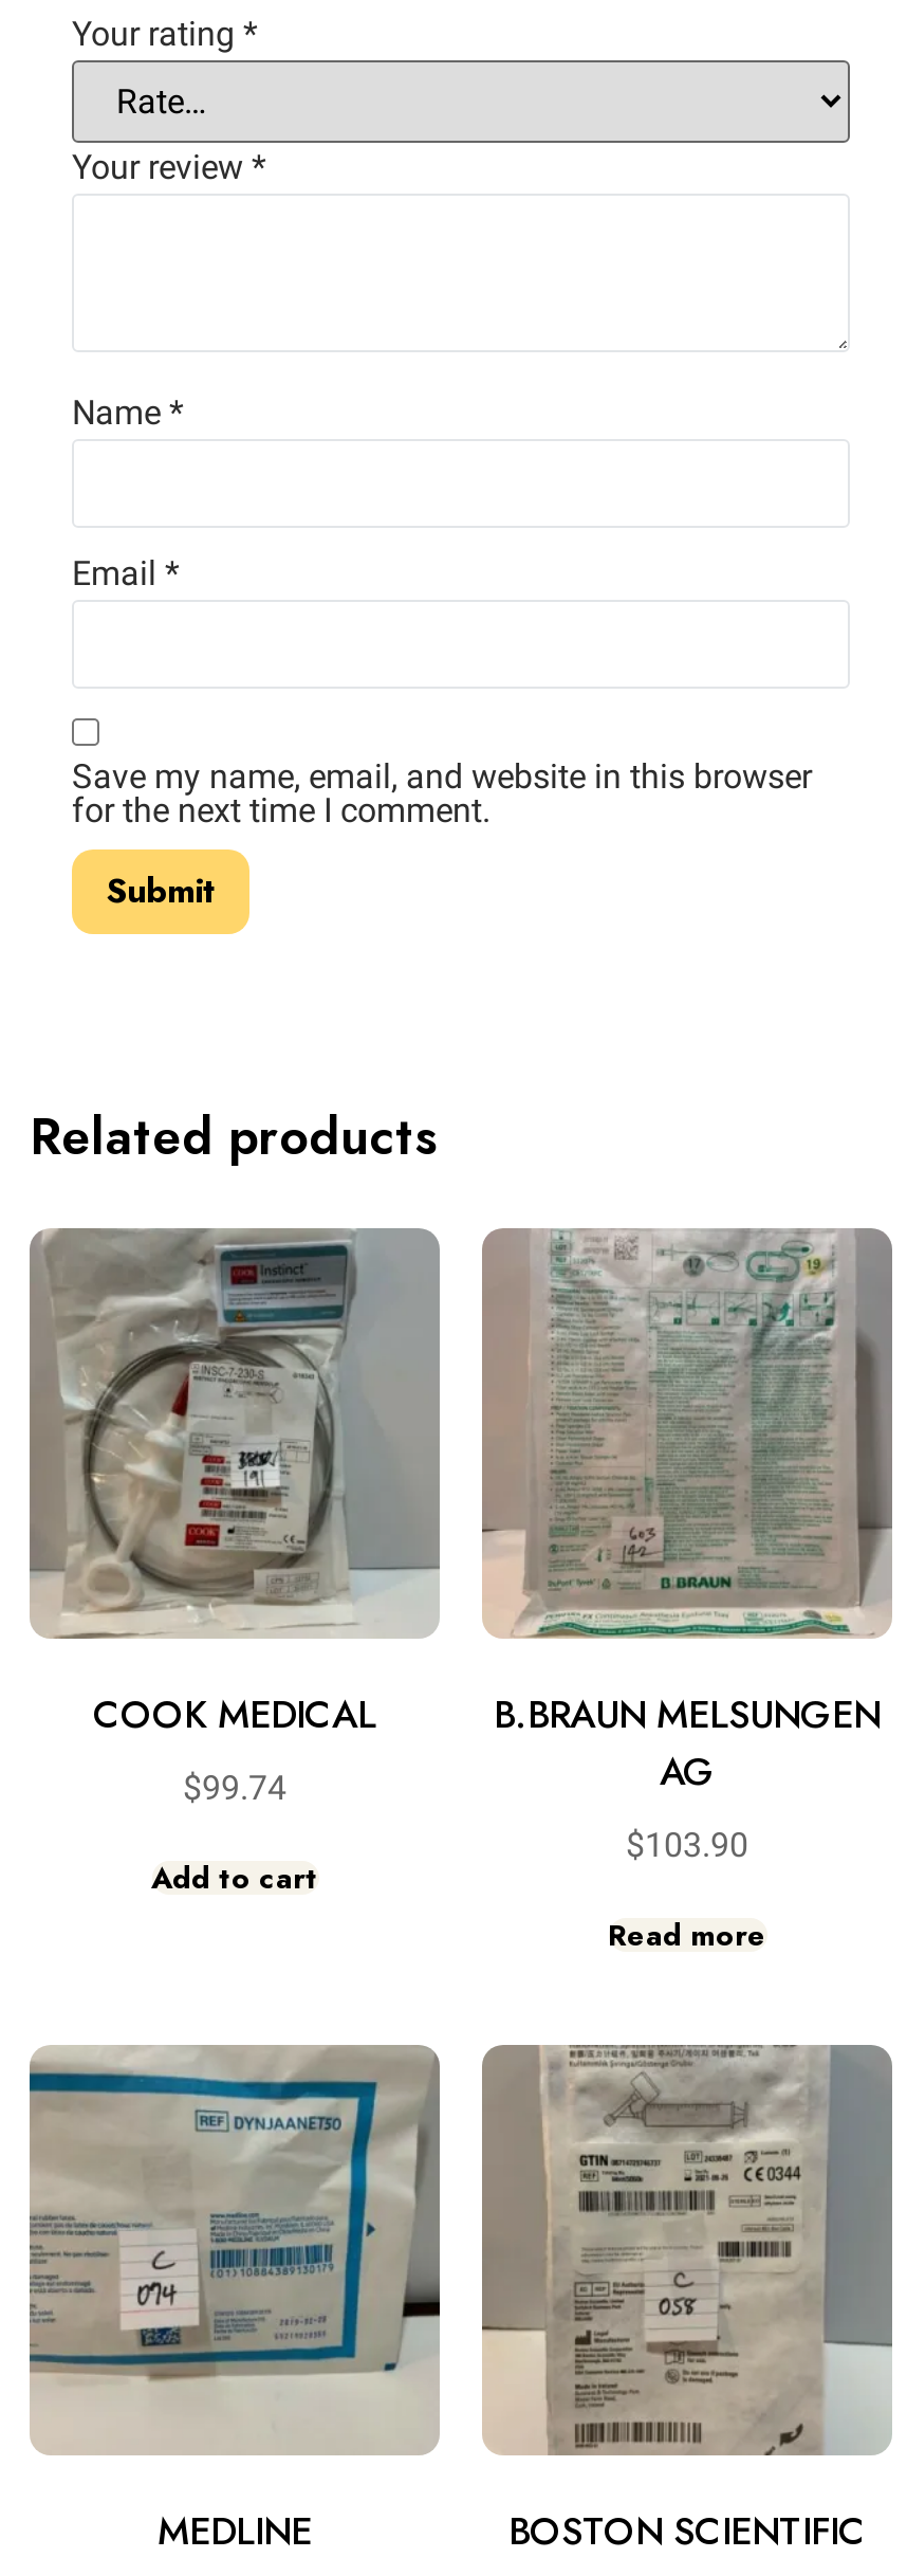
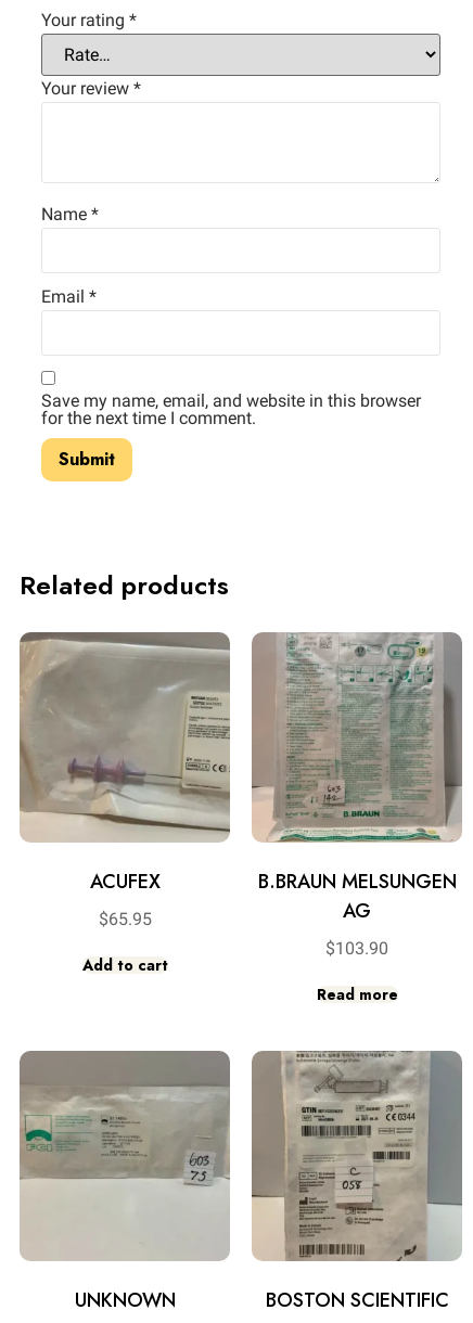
[32,1228,440,1741] [image] | COOK MEDICAL -> [20,632,230,895] [image] | ACUFEX
[183,1767,286,1807] $99.74 -> [98,908,151,929] $65.95
[27,2045,442,2383] [image] -> [18,1051,230,1223] [image]
[158,2503,312,2558] MEDLINE -> [74,1286,175,1314] UNKNOWN

